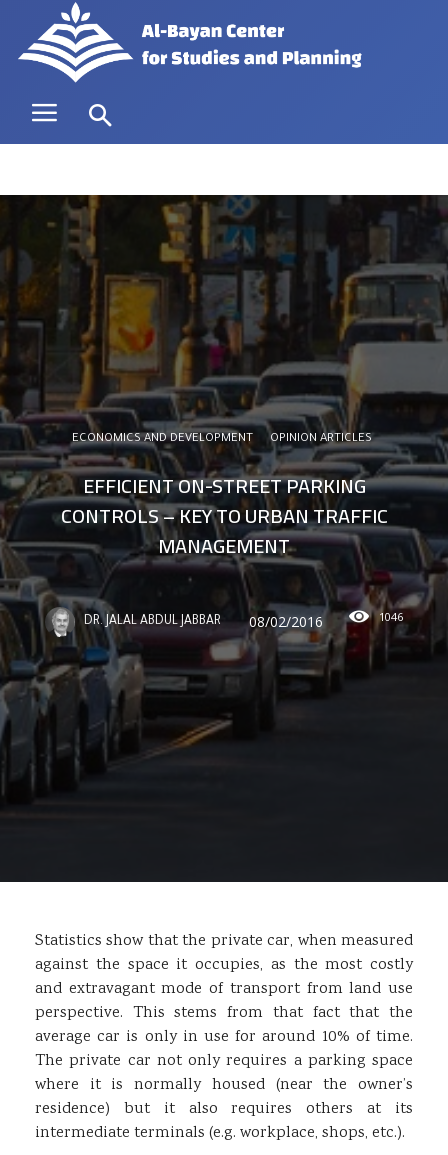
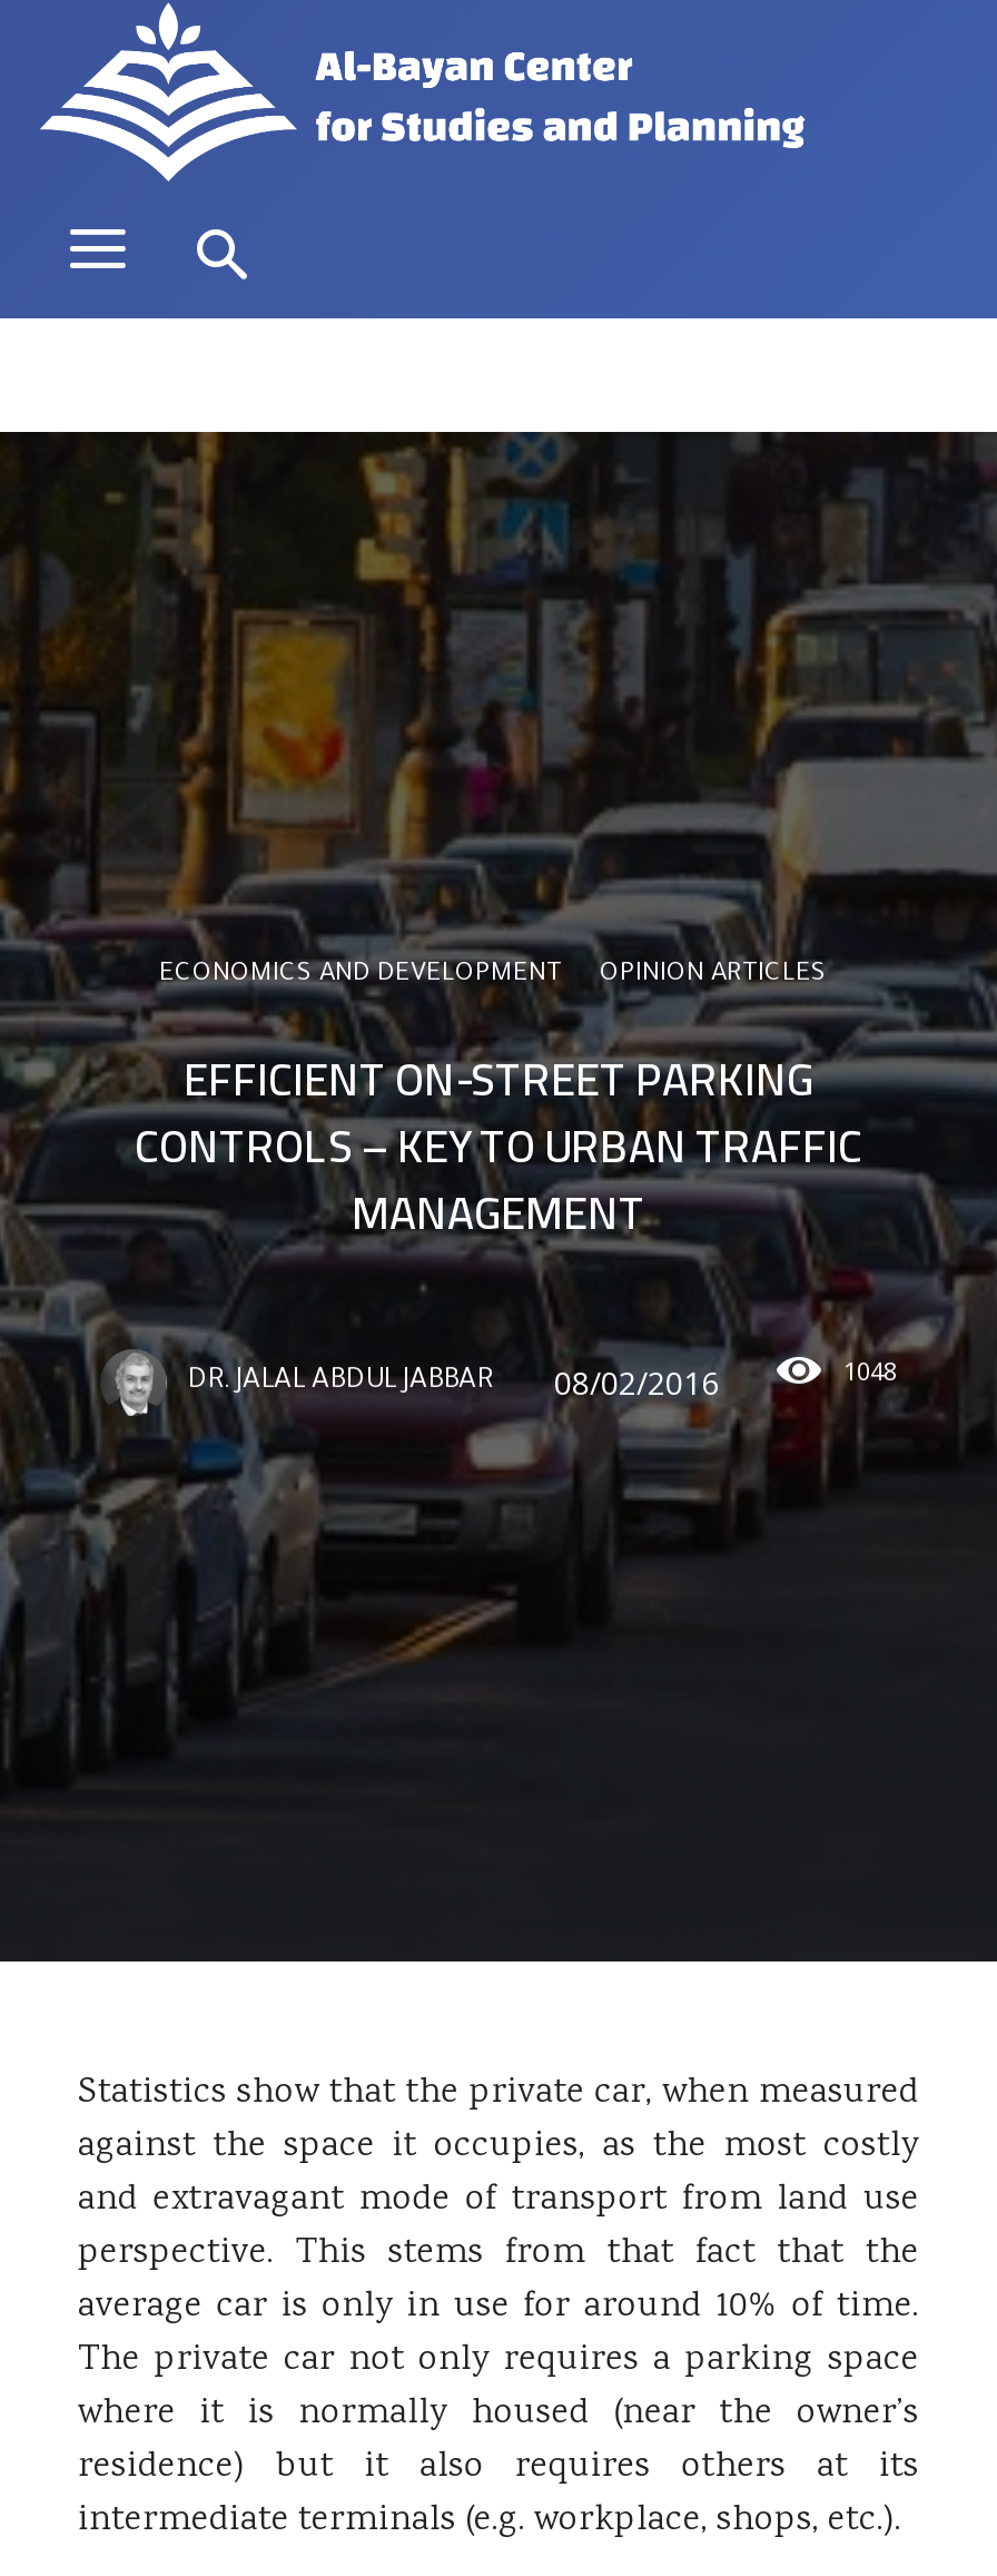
[379,608,403,623] 1046 -> [843,1353,897,1386] 1048

